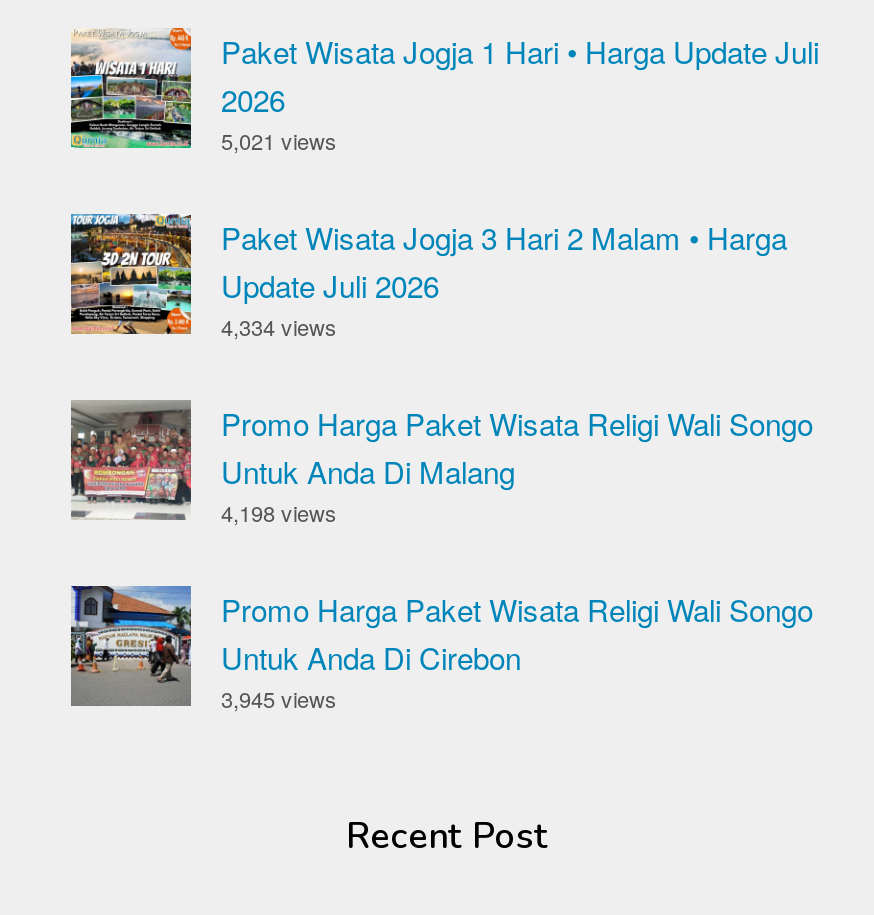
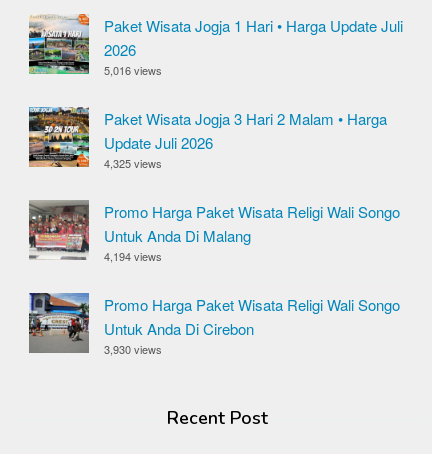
[221,124,337,156] 5,021 views -> [104,62,162,78] 5,016 views
[221,310,337,342] 4,334 views -> [104,155,162,171] 4,325 views
[221,496,337,528] 4,198 views -> [104,248,162,264] 4,194 views
[221,682,337,714] 3,945 views -> [104,341,162,357] 3,930 views

